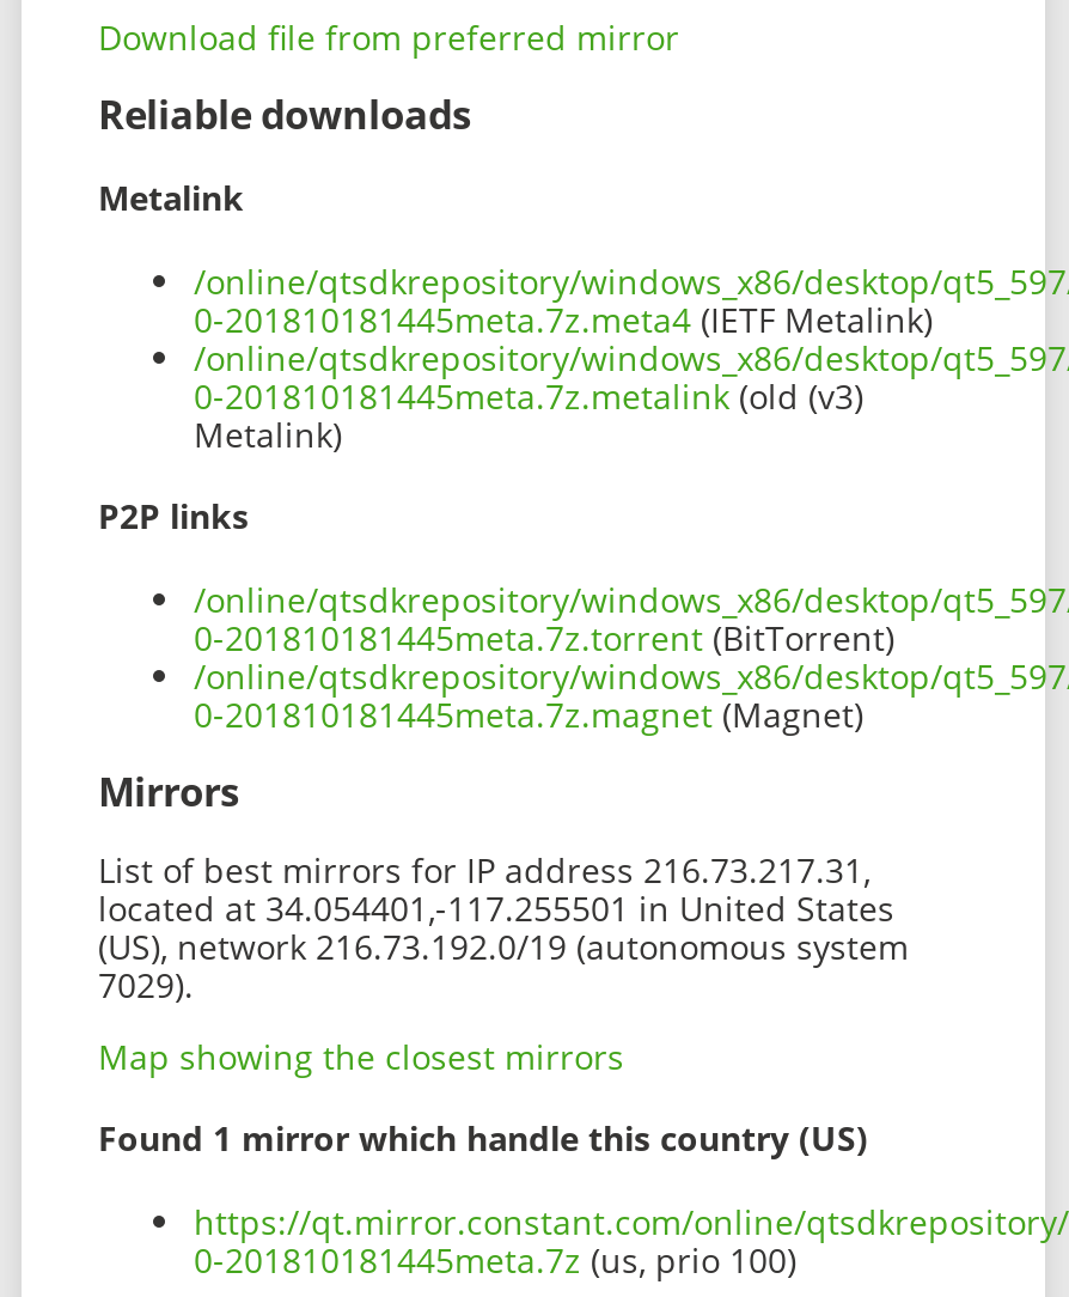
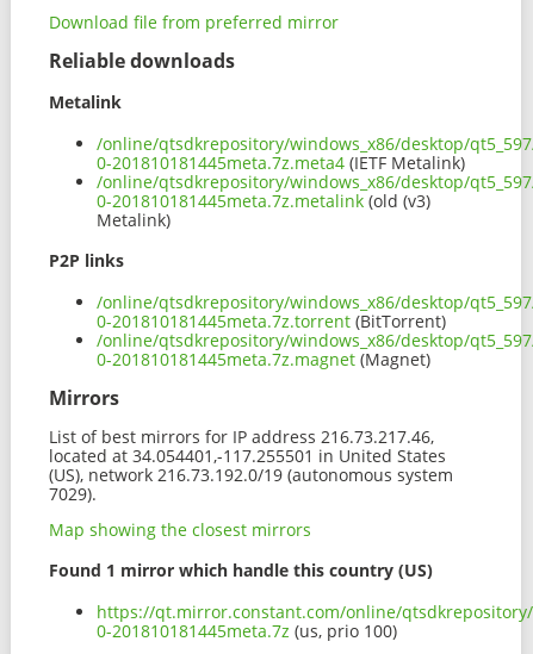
[98,846,871,892] List of best mirrors for IP address 216.73.217.31, -> [49,425,434,447] List of best mirrors for IP address 216.73.217.46,

